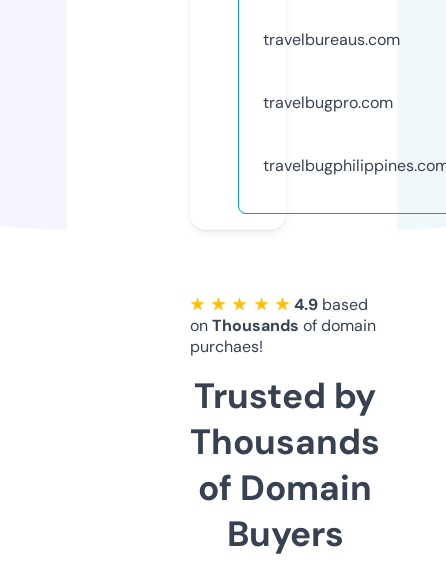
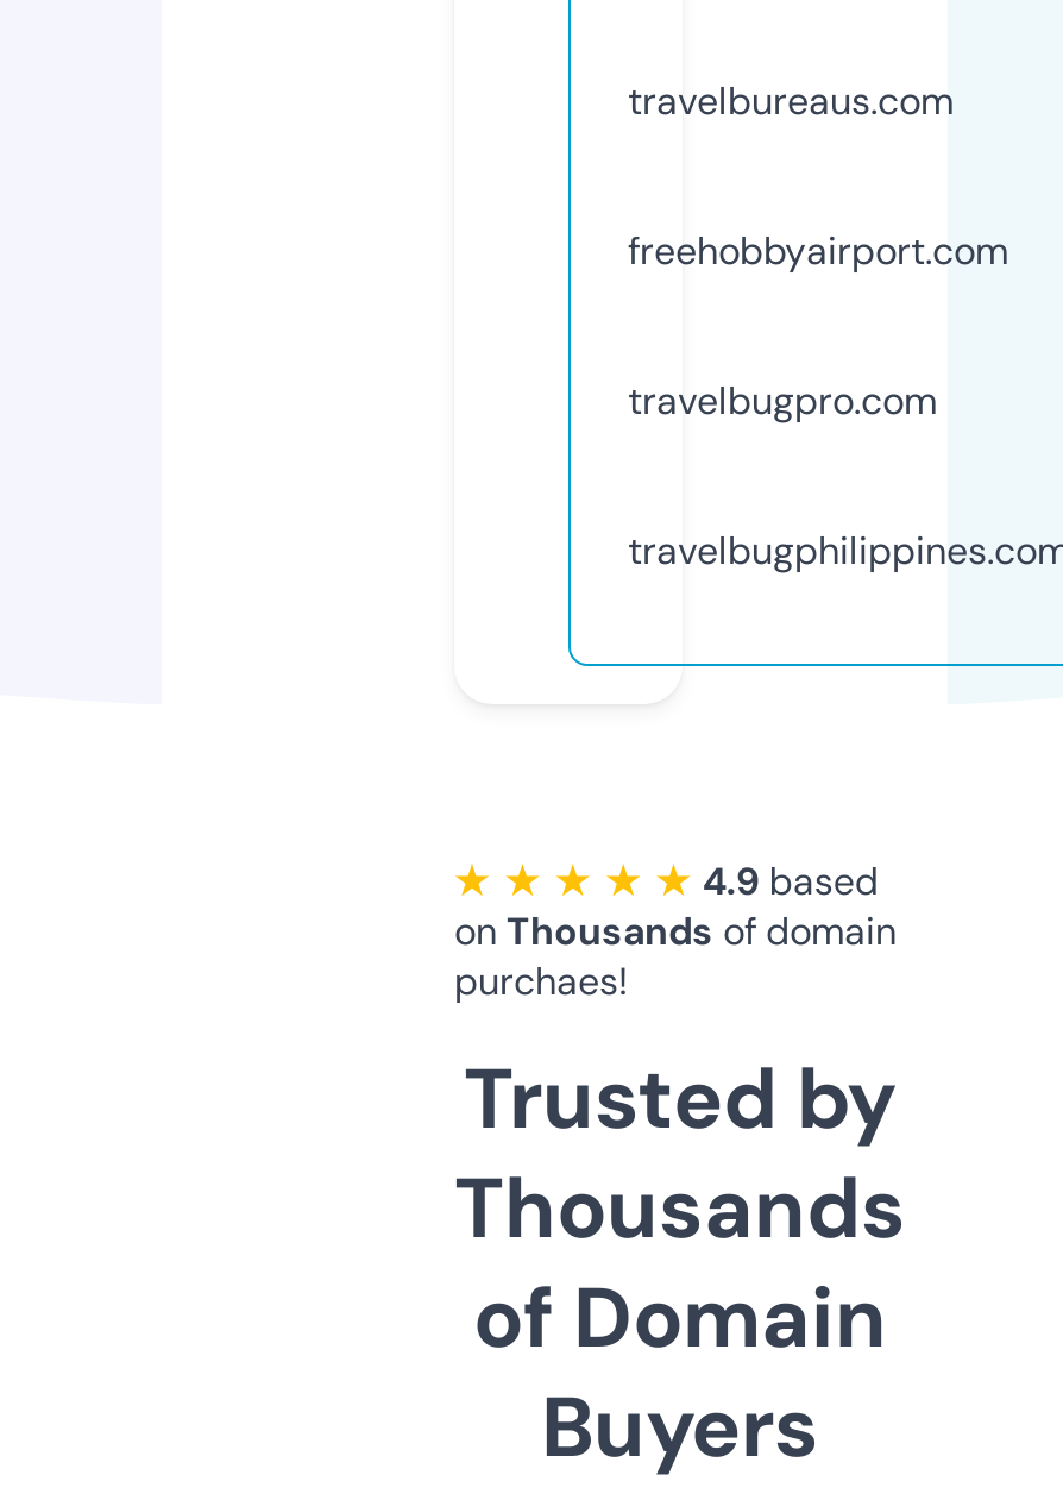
none -> [628,226,1008,275] freehobbyairport.com

